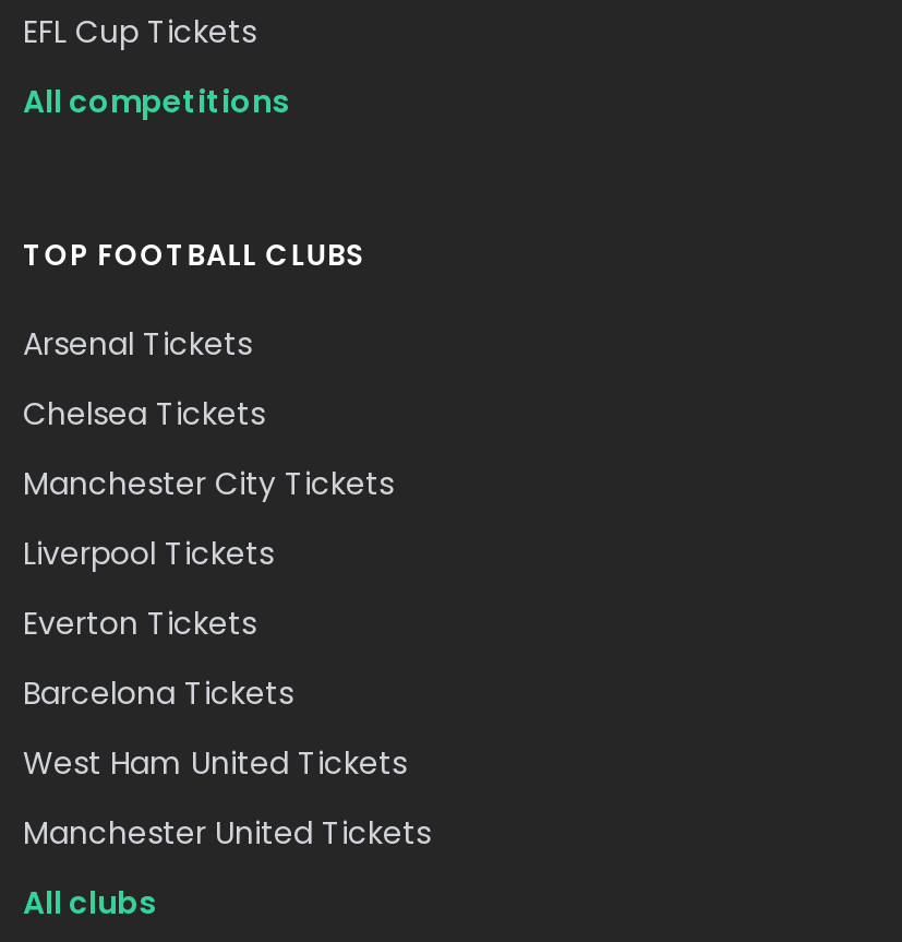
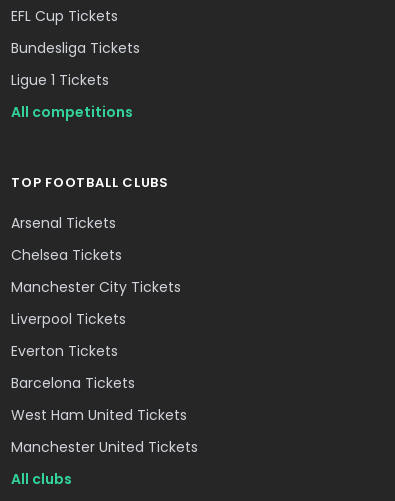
none -> [11,38,140,90] Bundesliga Tickets | Ligue 1 Tickets

